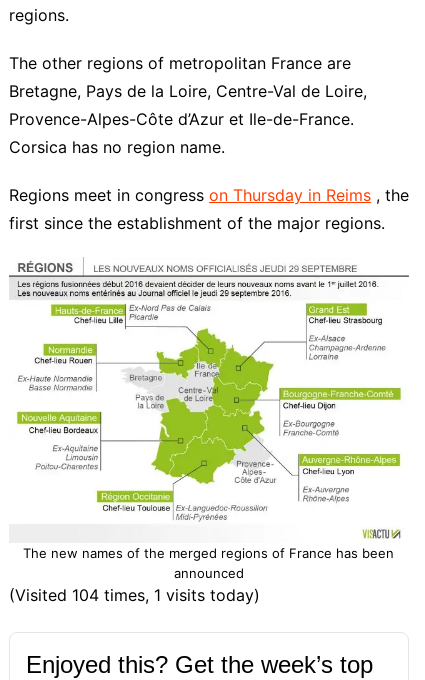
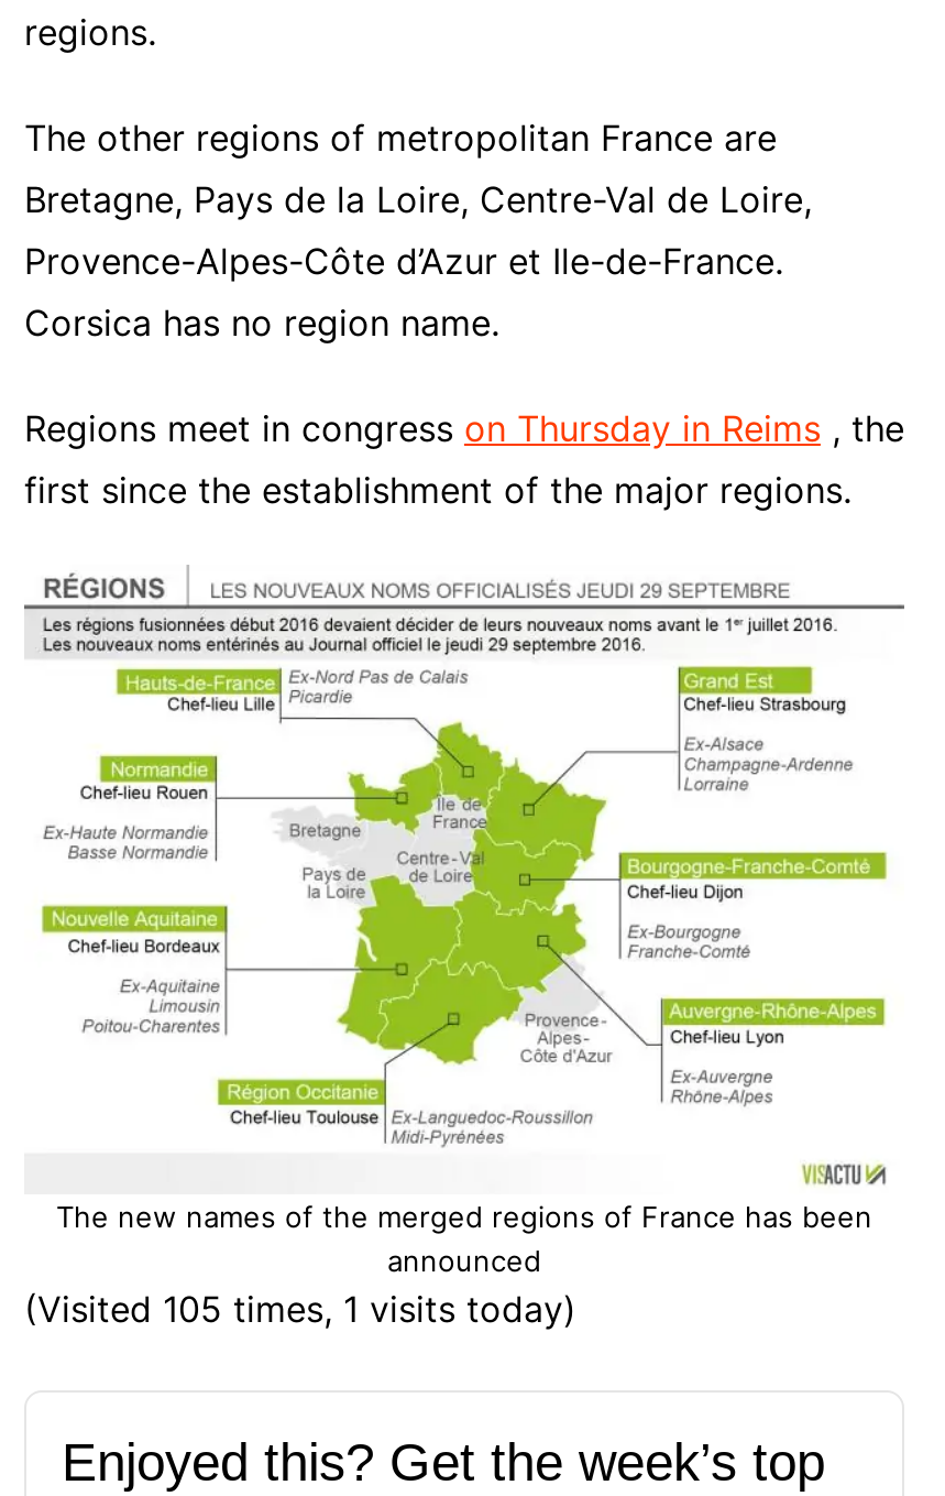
[9,585,260,605] (Visited 104 times, 1 visits today) -> [24,1286,576,1330] (Visited 105 times, 1 visits today)

